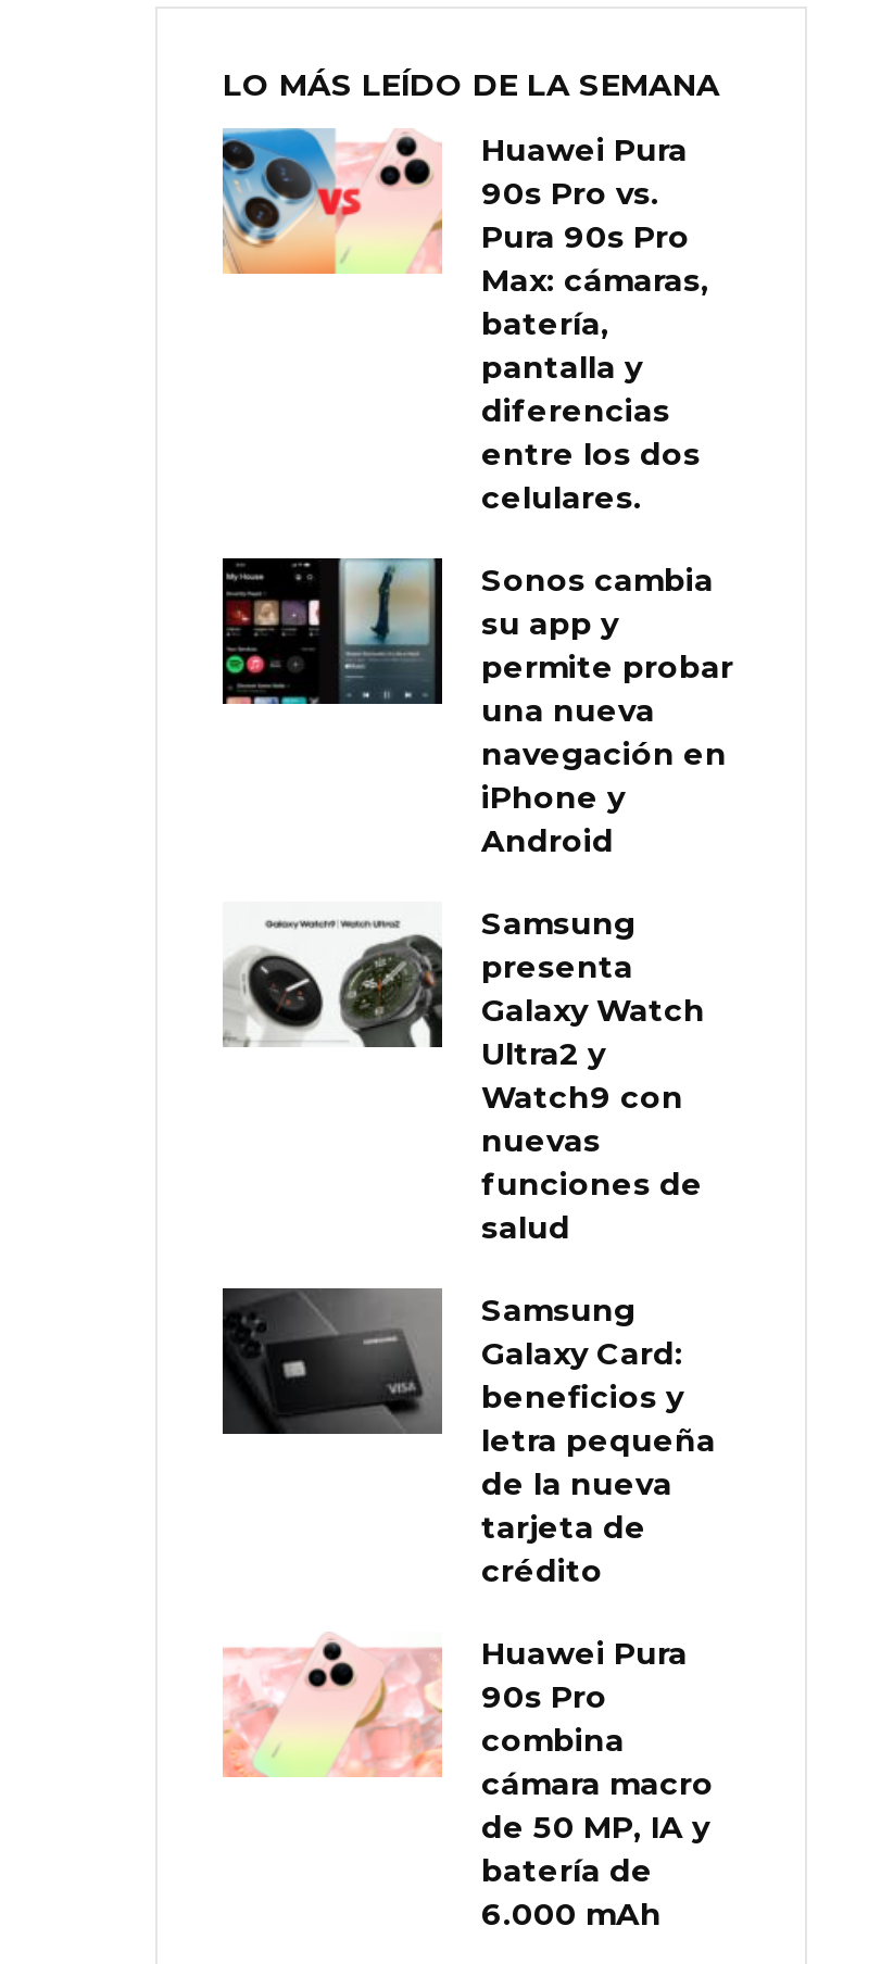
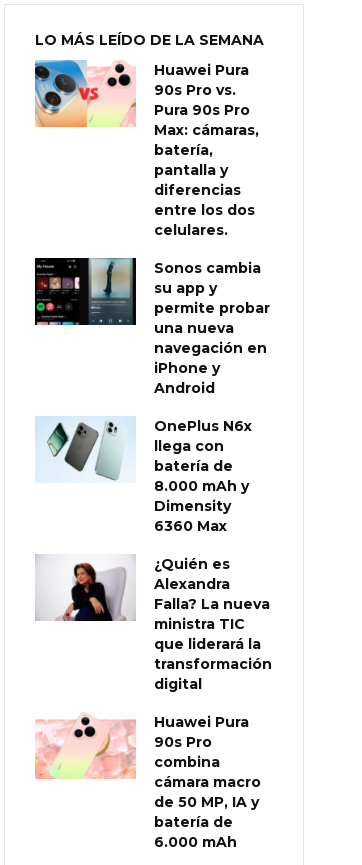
[223,904,705,1248] [image] | Samsung | presenta | Galaxy Watch | Ultra2 y | Watch9 con | nuevas | funciones de | salud -> [36,417,252,535] [image] | OnePlus N6x | llega con | batería de | 8.000 mAh y | Dimensity | 6360 Max
[221,1285,716,1591] [image] | Samsung | Galaxy Card: | beneficios y | letra pequeña | de la nueva | tarjeta de | crédito -> [35,554,272,693] [image] | ¿Quién es | Alexandra | Falla? La nueva | ministra TIC | que liderará la | transformación | digital

